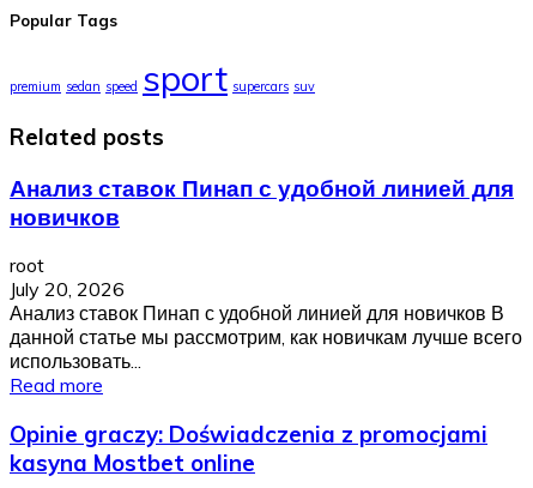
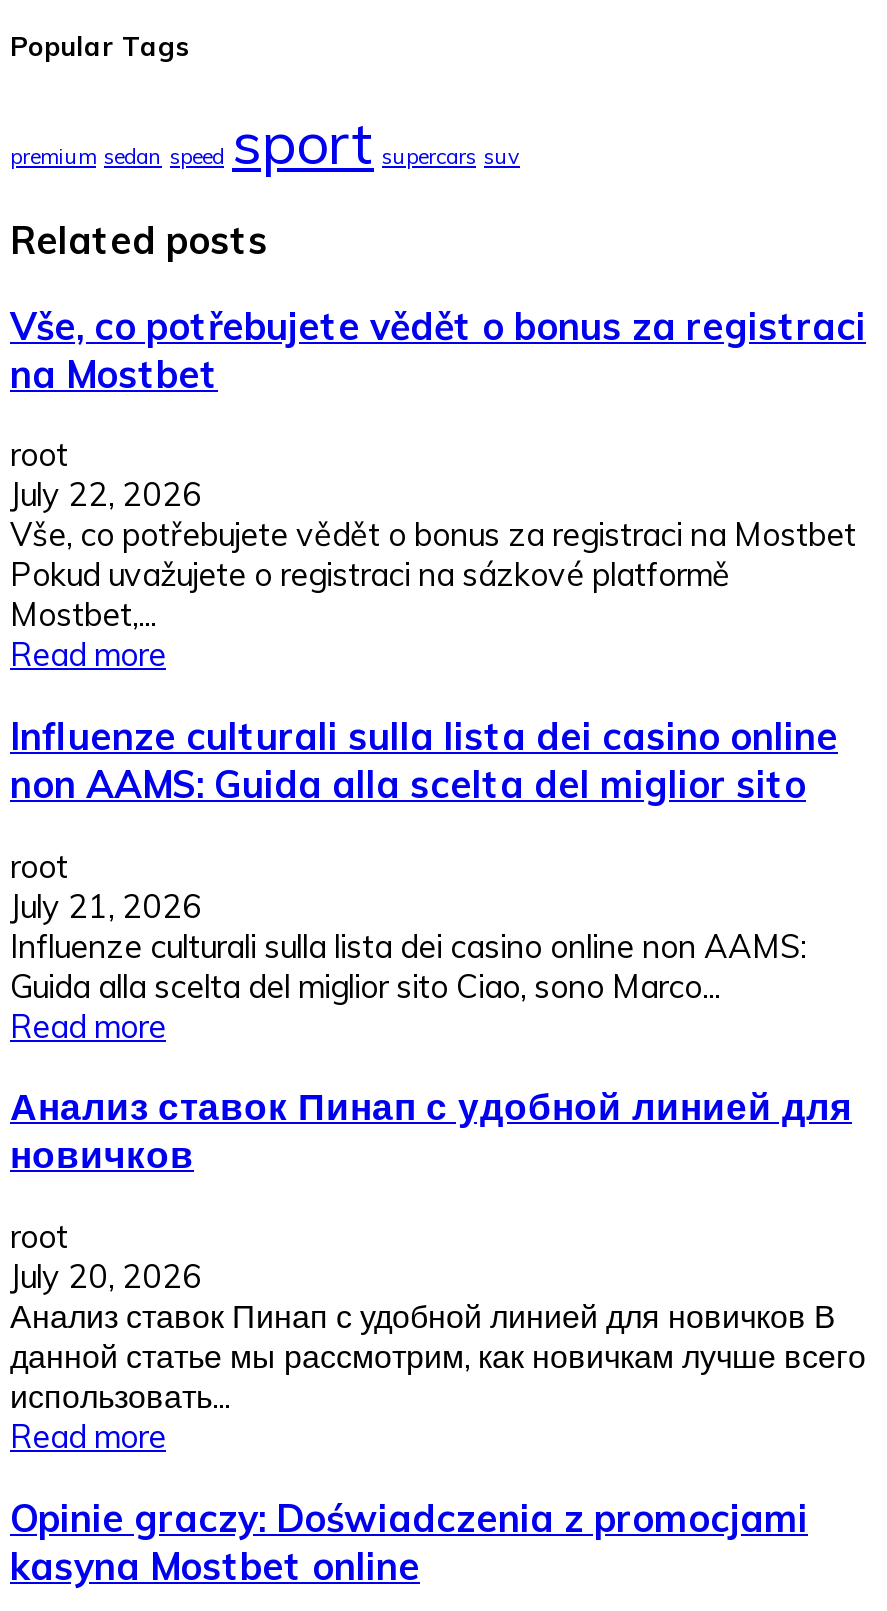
none -> [10,301,866,1045] Vše, co potřebujete vědět o bonus za registraci | na Mostbet | root | July 22, 2026 | Vše, co potřebujete vědět o bonus za registraci na Mostbet | Pokud uvažujete o registraci na sázkové platformě | Mostbet,... | Read more | Influenze culturali sulla lista dei casino online | non AAMS: Guida alla scelta del miglior sito | root | July 21, 2026 | Influenze culturali sulla lista dei casino online non AAMS: | Guida alla scelta del miglior sito Ciao, sono Marco... | Read more

